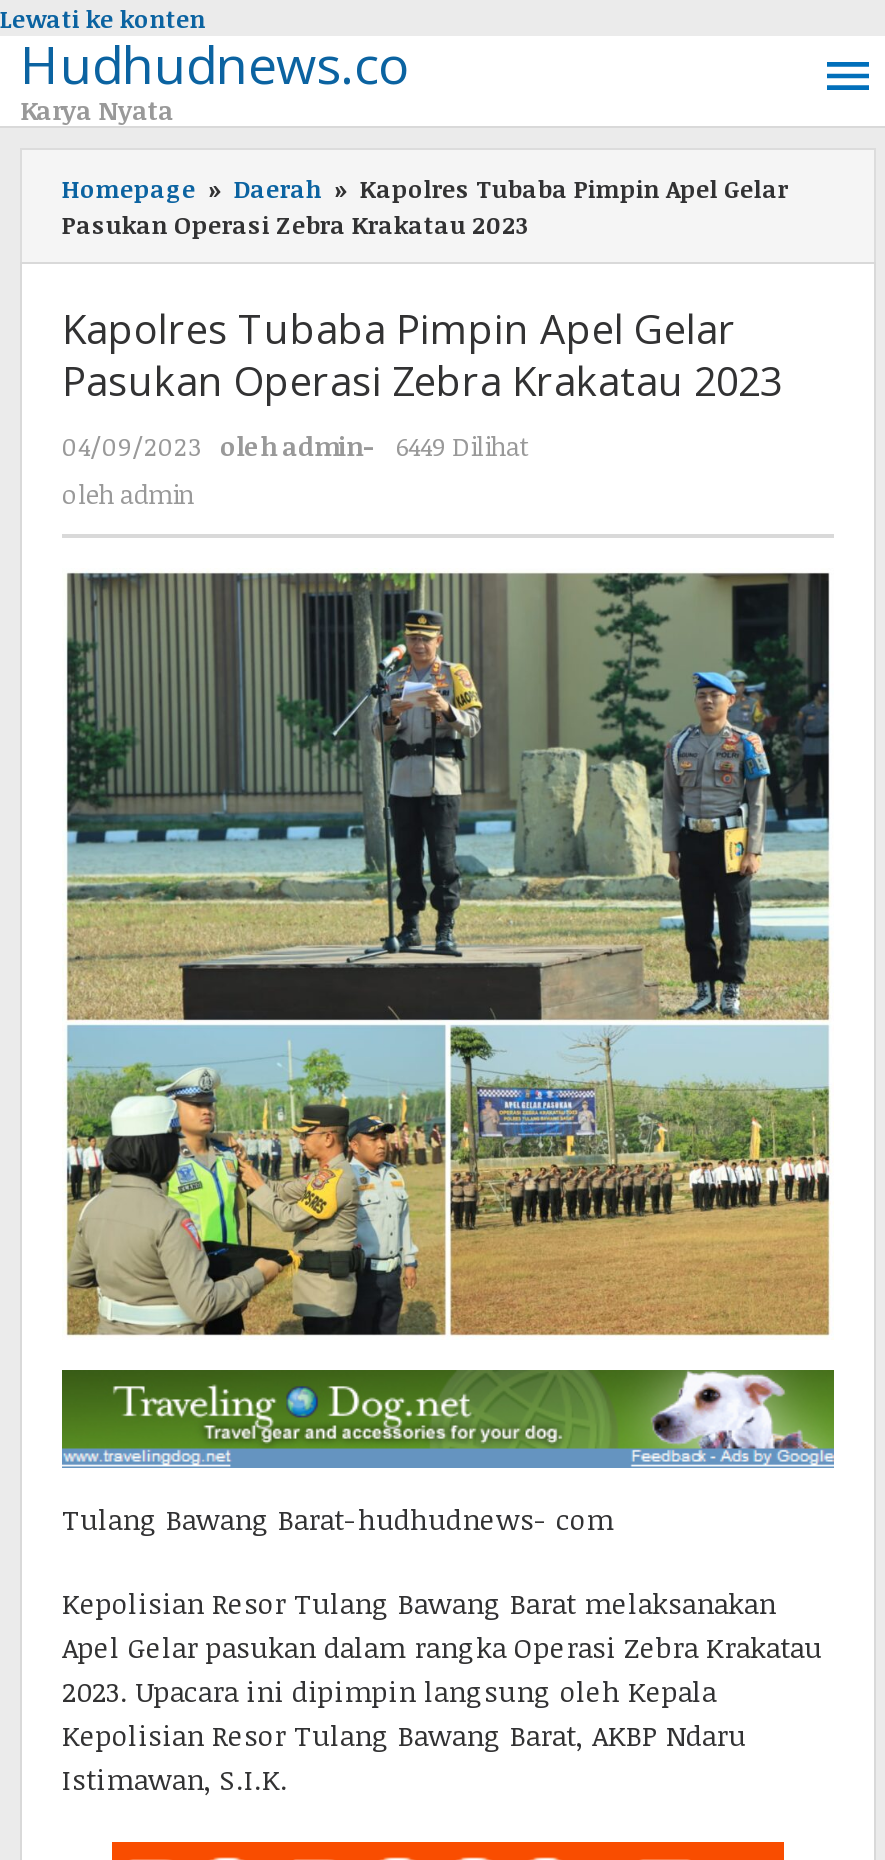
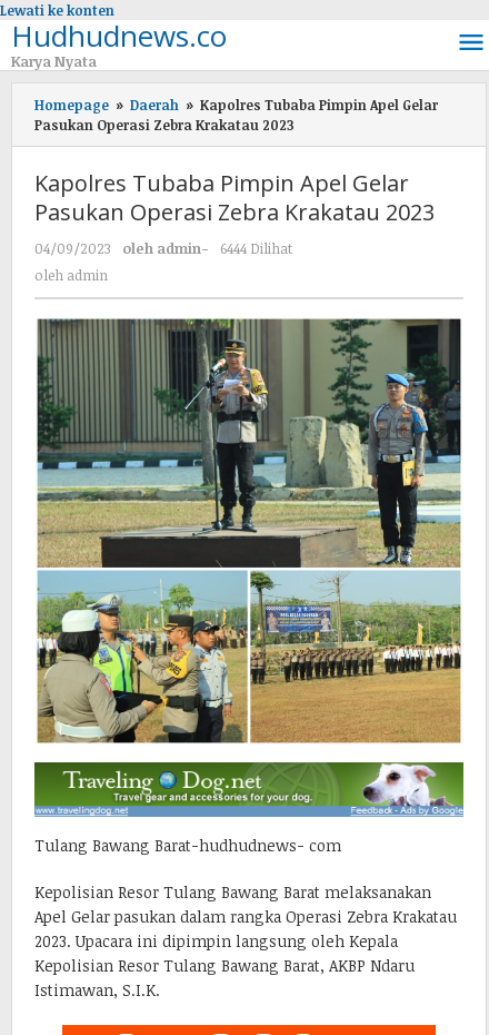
[62,428,528,464] 04/09/2023 olehadmin- 6449 Dilihat -> [34,238,292,258] 04/09/2023 olehadmin- 6444 Dilihat

